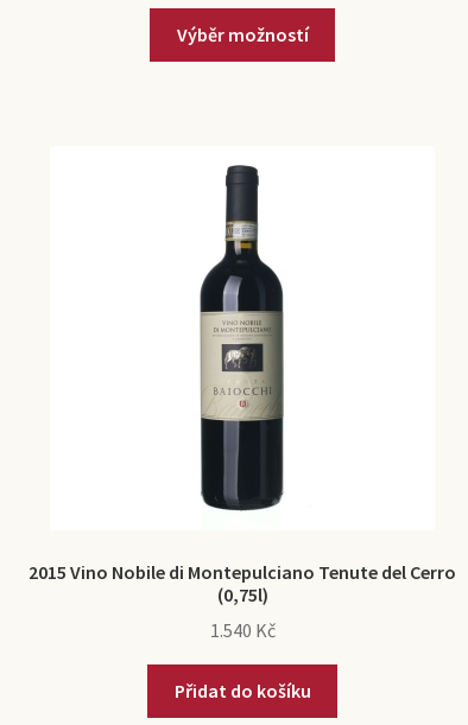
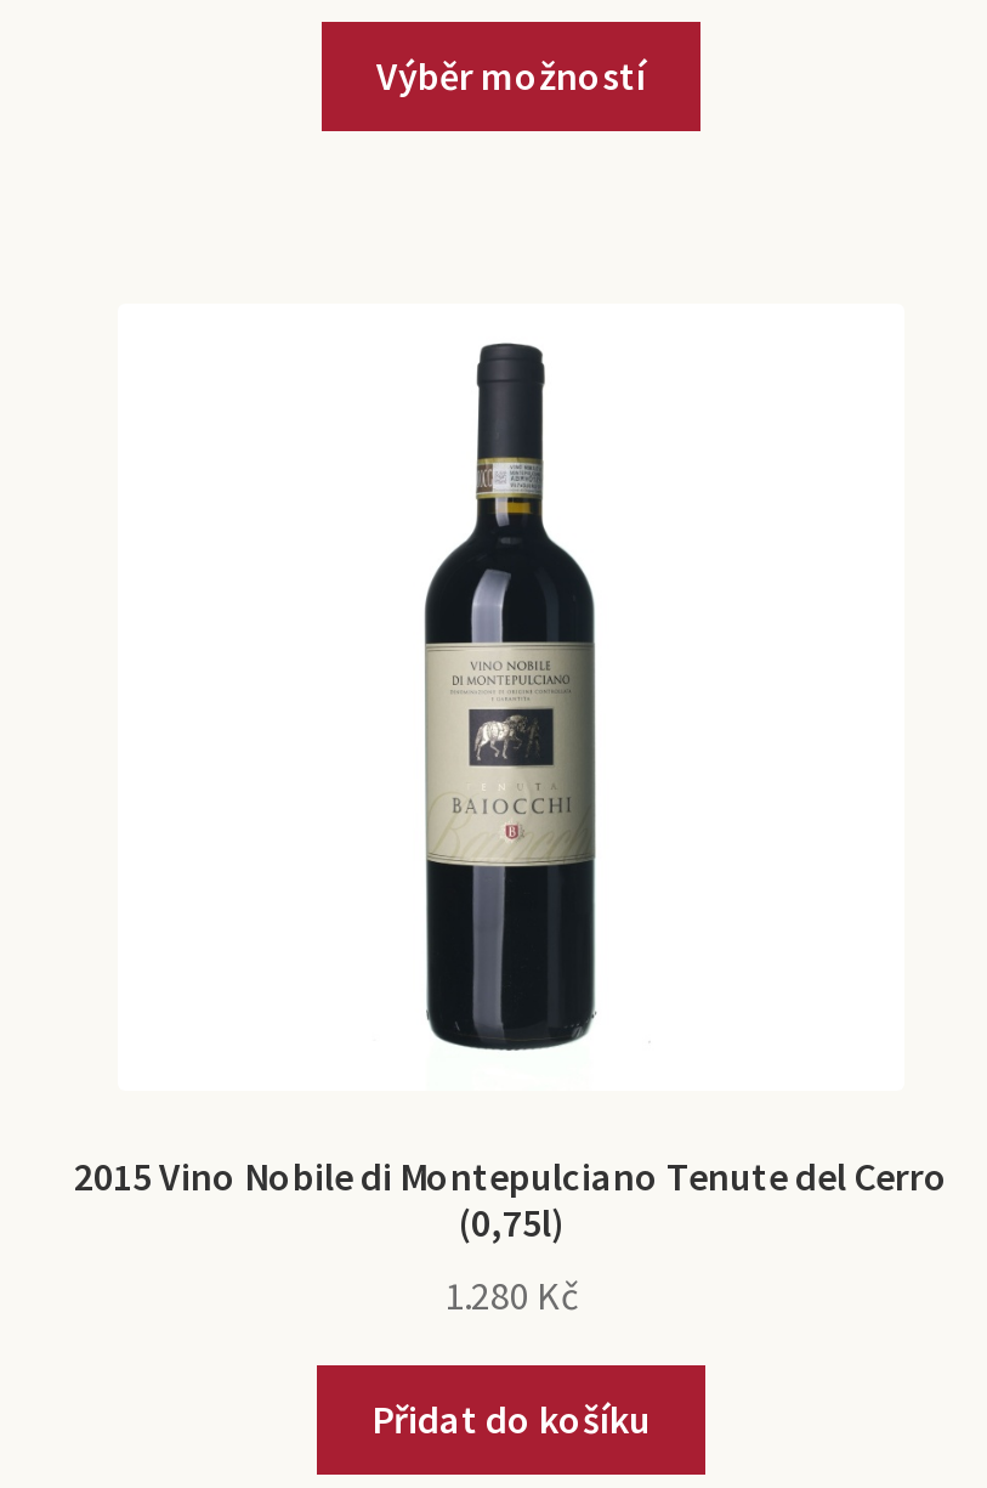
[210,618,275,642] 1.540 Kč -> [444,1271,578,1319] 1.280 Kč

